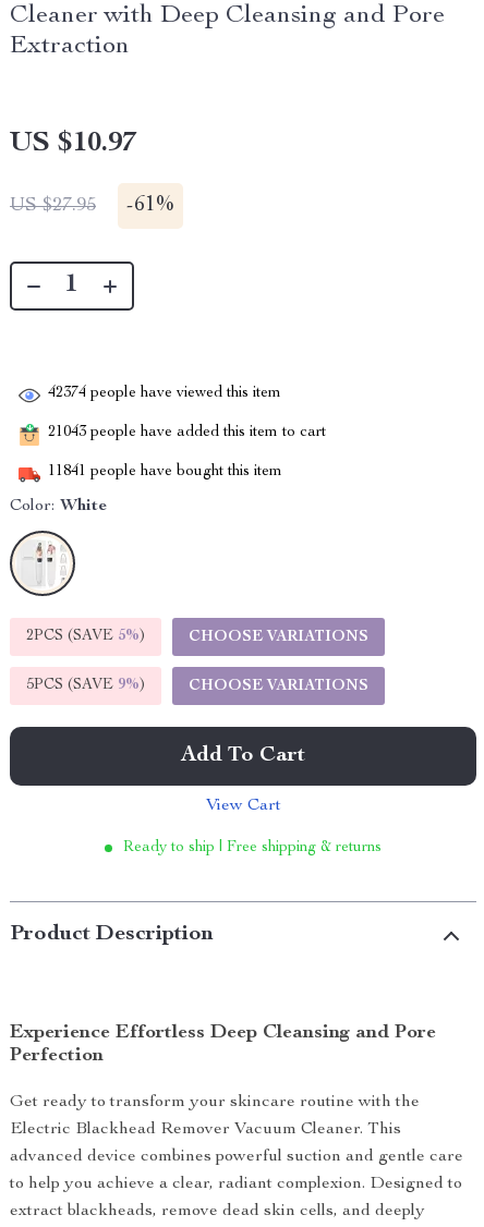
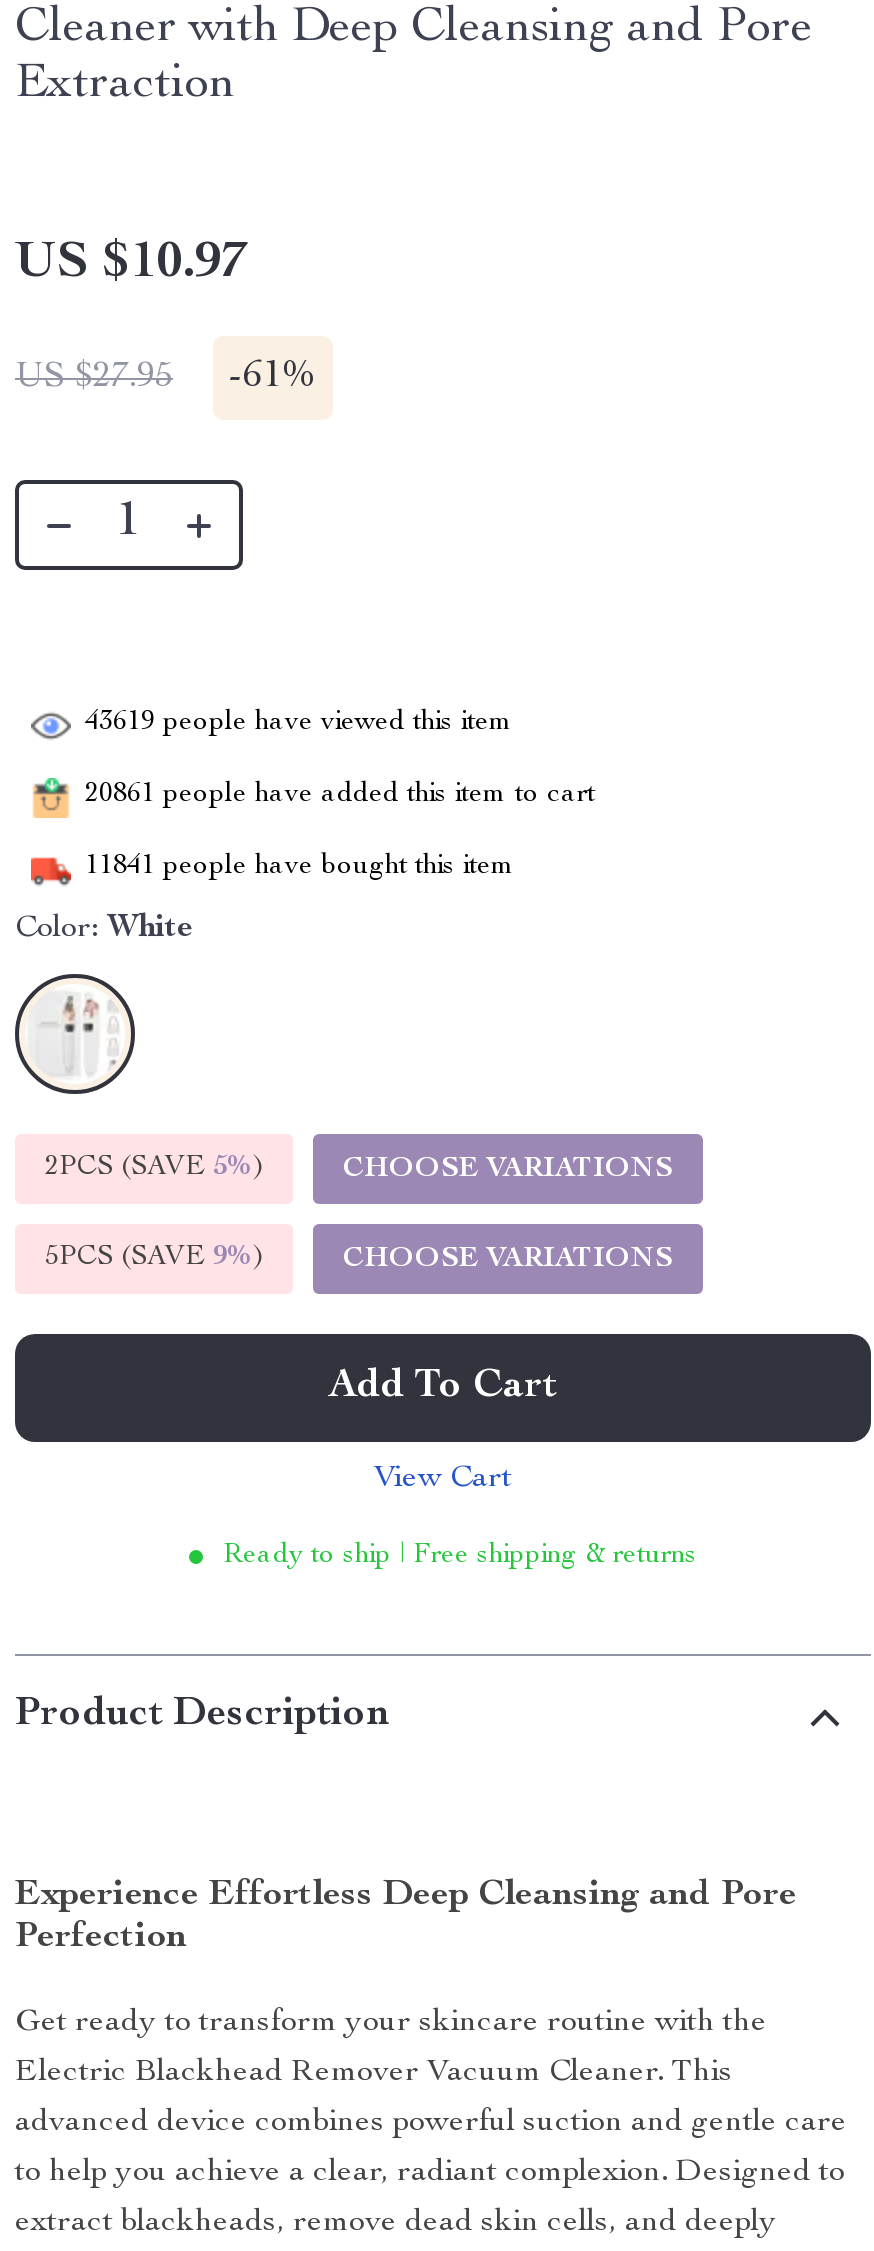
[48,386,281,401] 42374 people have viewed this item -> [85,709,513,737] 43619 people have viewed this item
[48,425,326,441] 21043 people have added this item to cart -> [85,781,595,809] 20861 people have added this item to cart

